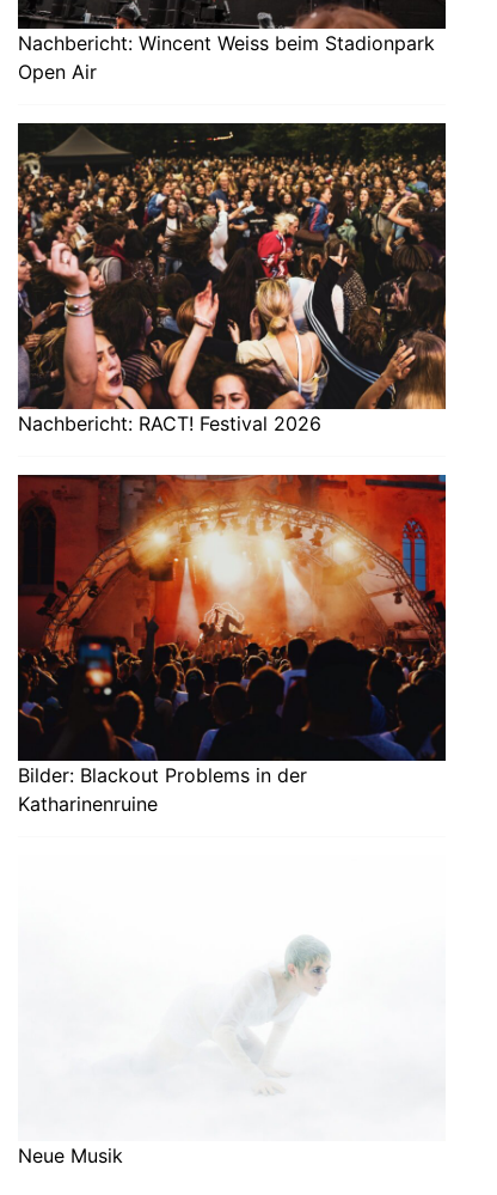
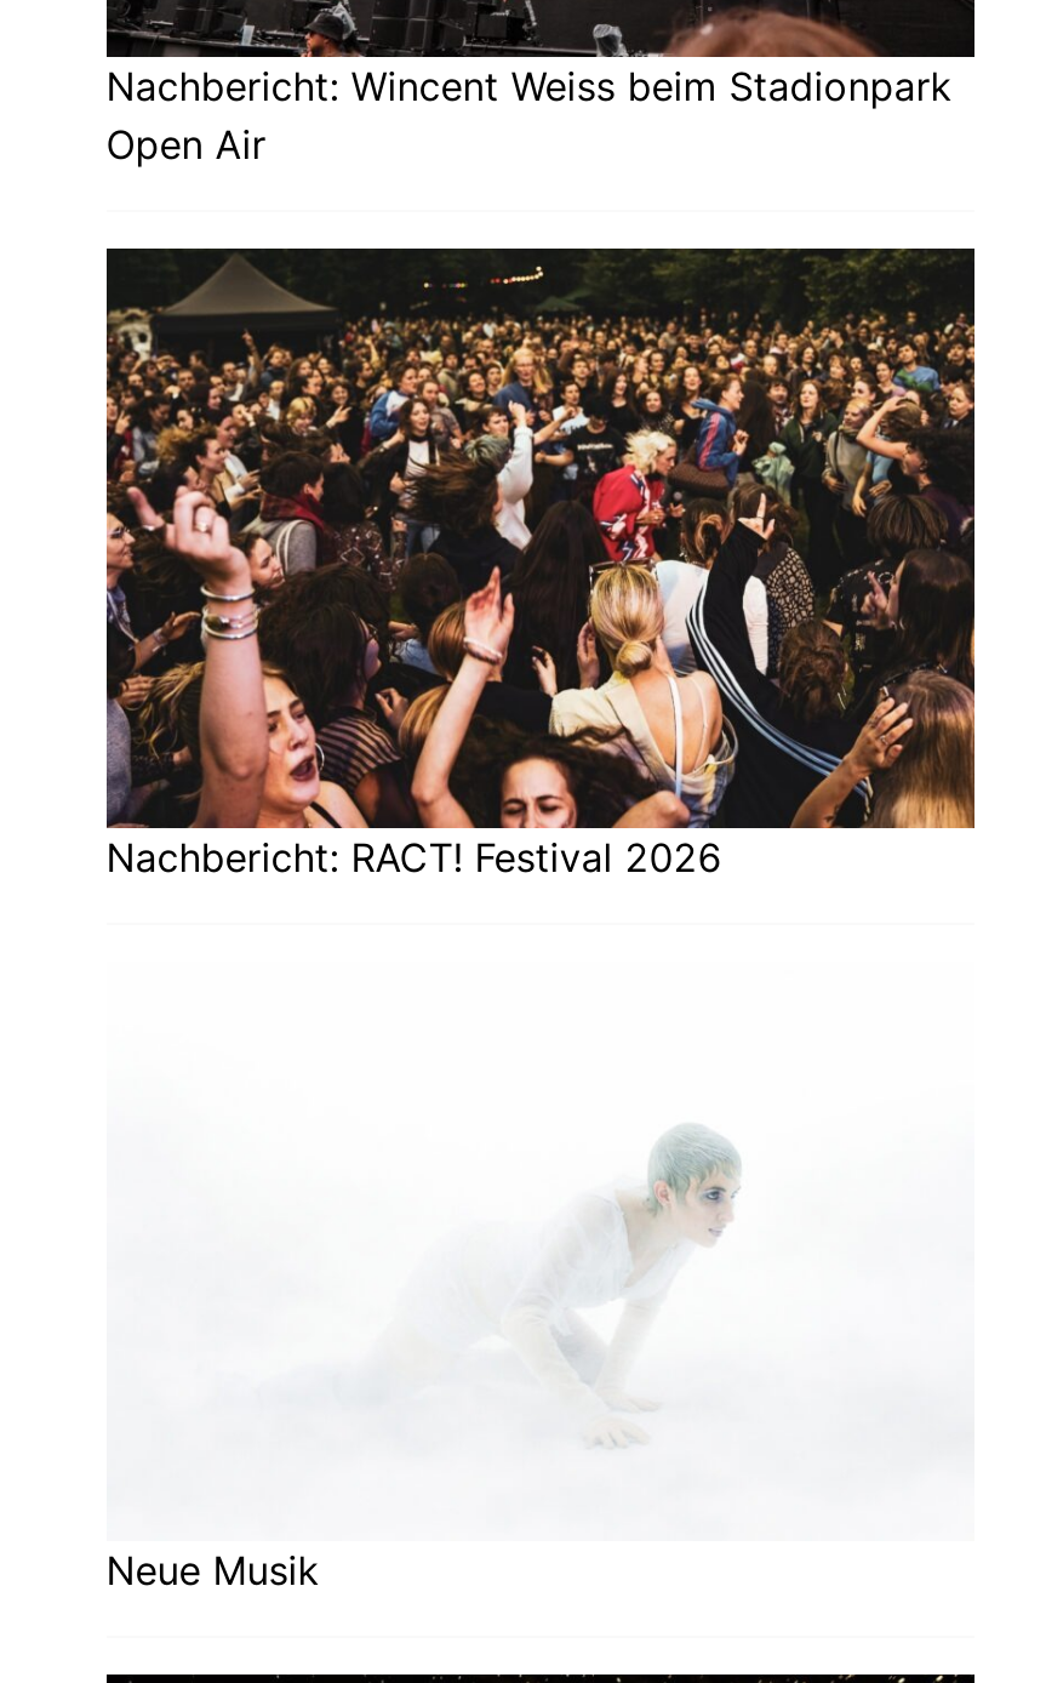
[17,474,447,815] [image] | Bilder: Blackout Problems in der | Katharinenruine -> none

